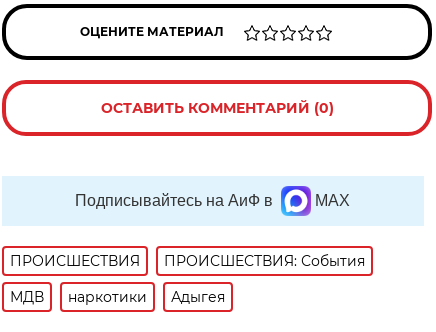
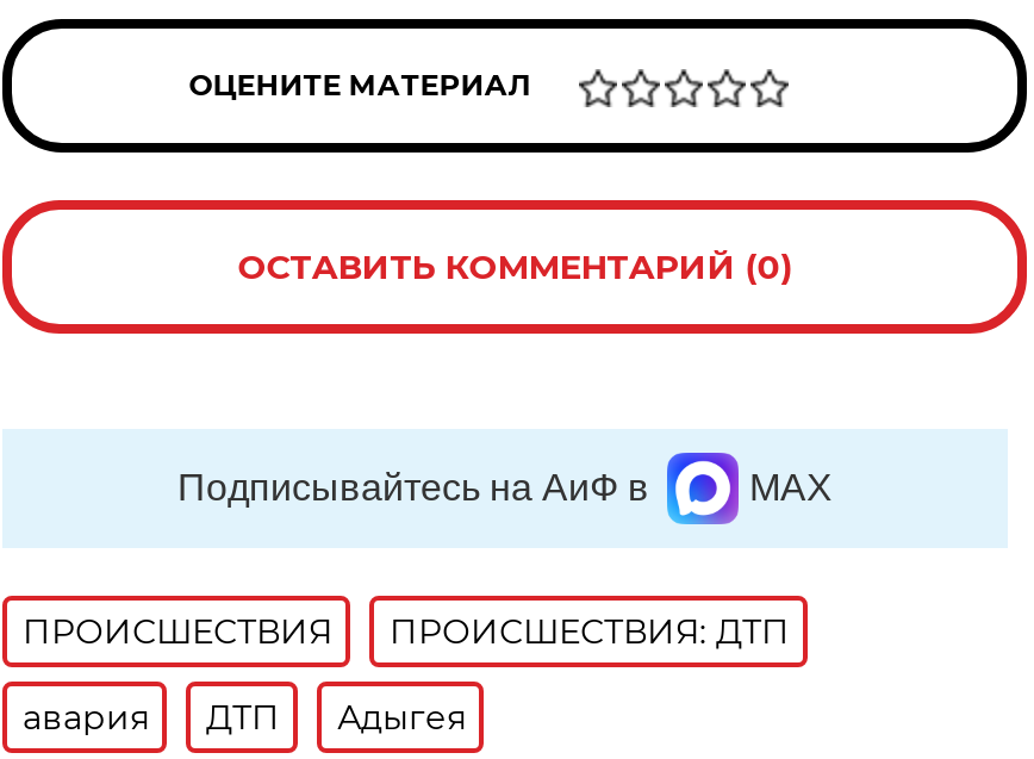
[164,252,365,270] ПРОИСШЕСТВИЯ: События -> [389,610,790,653] ПРОИСШЕСТВИЯ: ДТП
[10,288,147,306] МДВ | наркотики -> [22,696,280,739] авария | ДТП

